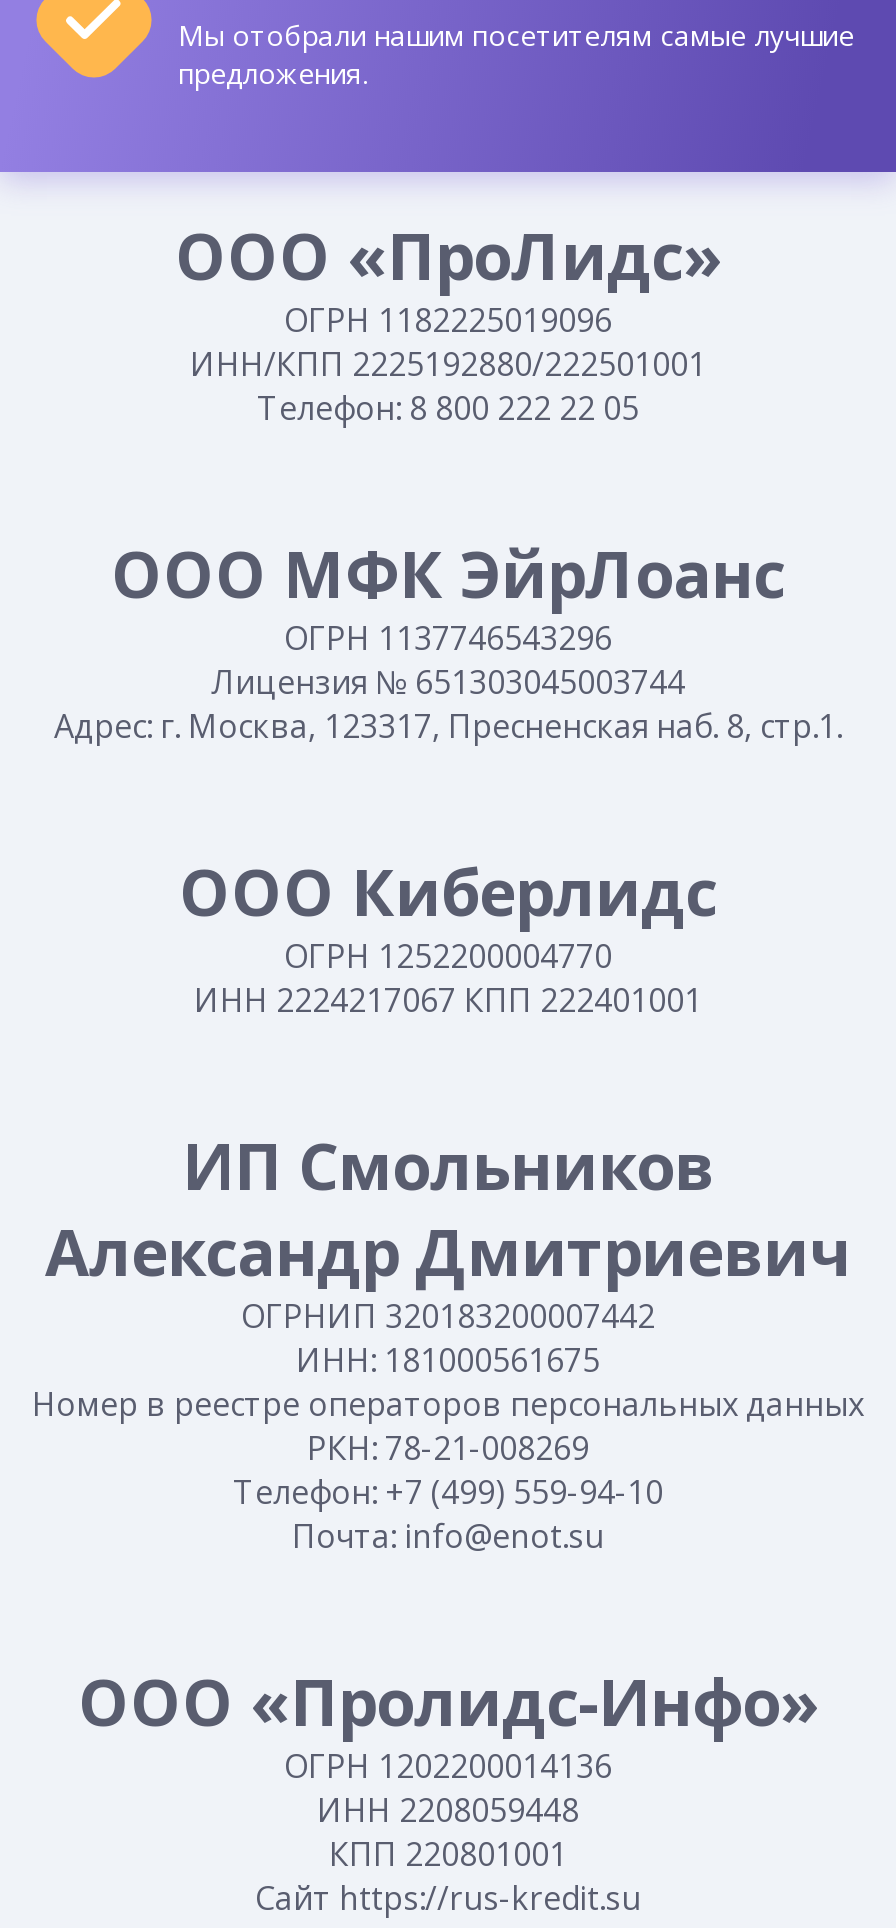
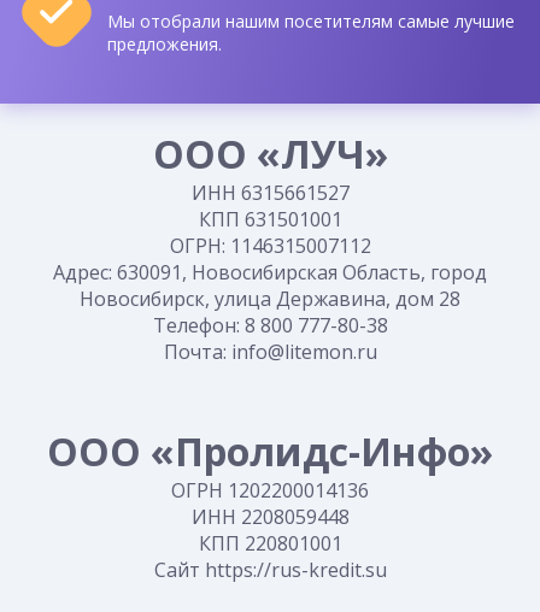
[32,212,864,1558] ООО «ПроЛидс» | ОГРН 1182225019096 | ИНН/КПП 2225192880/222501001 | Телефон: 8 800 222 22 05 | ООО МФК ЭйрЛоанс | ОГРН 1137746543296 | Лицензия № 651303045003744 | Адрес: г. Москва, 123317, Пресненская наб. 8, стр.1. | ООО Киберлидс | ОГРН 1252200004770 | ИНН 2224217067 КПП 222401001 | ИП Смольников | Александр Дмитриевич | ОГРНИП 320183200007442 | ИНН: 181000561675 | Номер в реестре операторов персональных данных | РКН: 78-21-008269 | Телефон: +7 (499) 559-94-10 | Почта: info@enot.su -> [53,128,487,365] ООО «ЛУЧ» | ИНН 6315661527 | КПП 631501001 | ОГРН: 1146315007112 | Адрес: 630091, Новосибирская Область, город | Новосибирск, улица Державина, дом 28 | Телефон: 8 800 777-80-38 | Почта: info@litemon.ru

